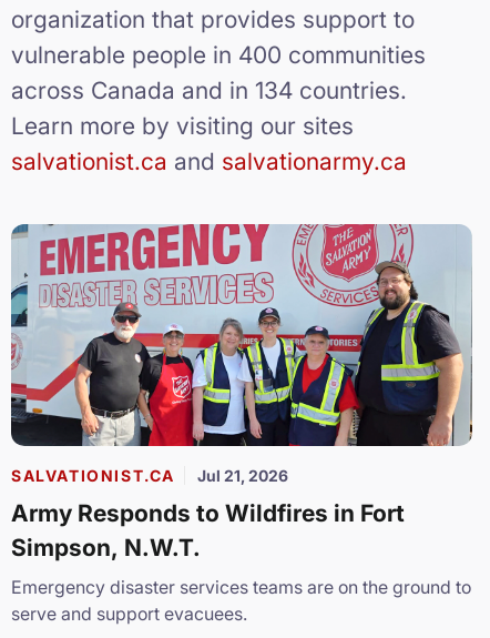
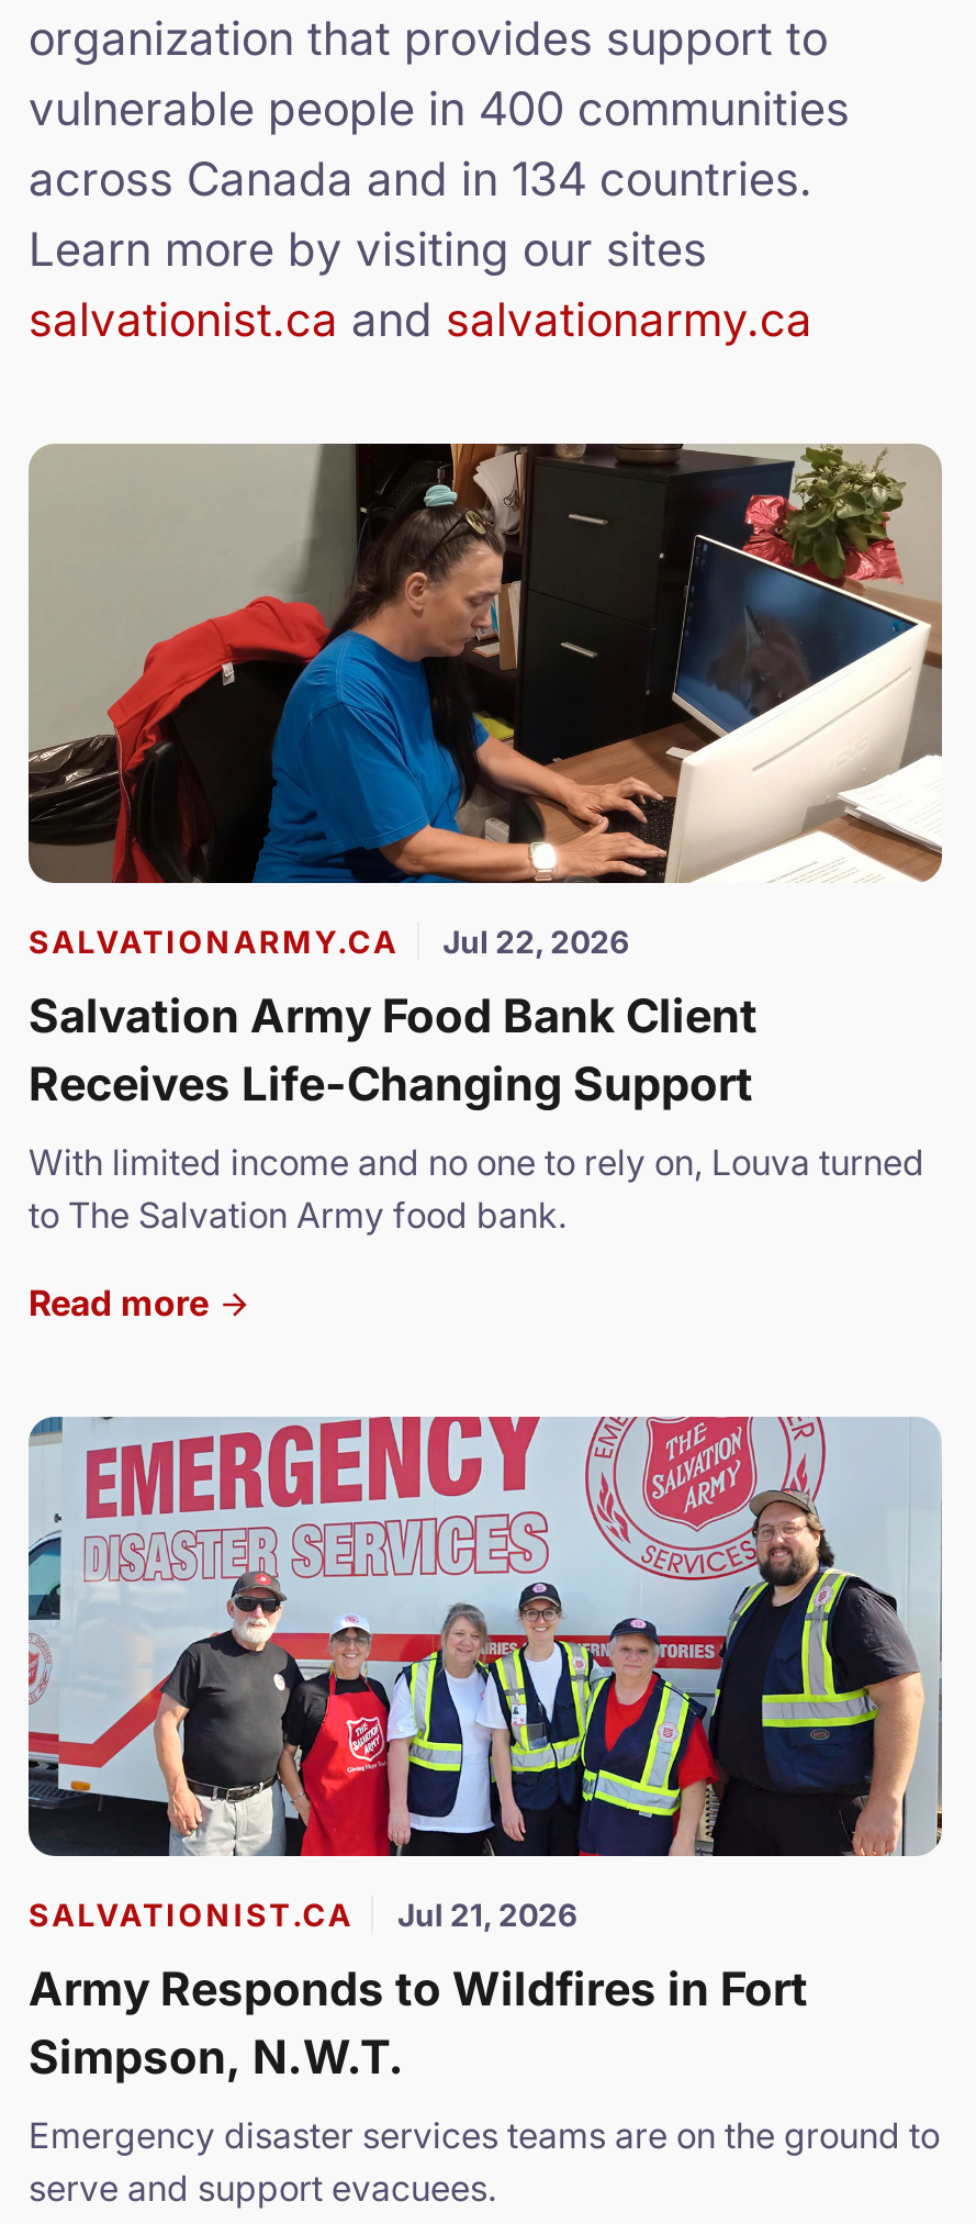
none -> [26,442,942,1325] [image] | SALVATIONARMY.CA | Jul 22, 2026 | Salvation Army Food Bank Client | Receives Life-Changing Support | With limited income and no one to rely on, Louva turned | to The Salvation Army food bank. | Read more

